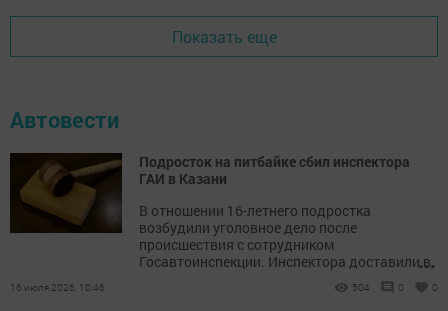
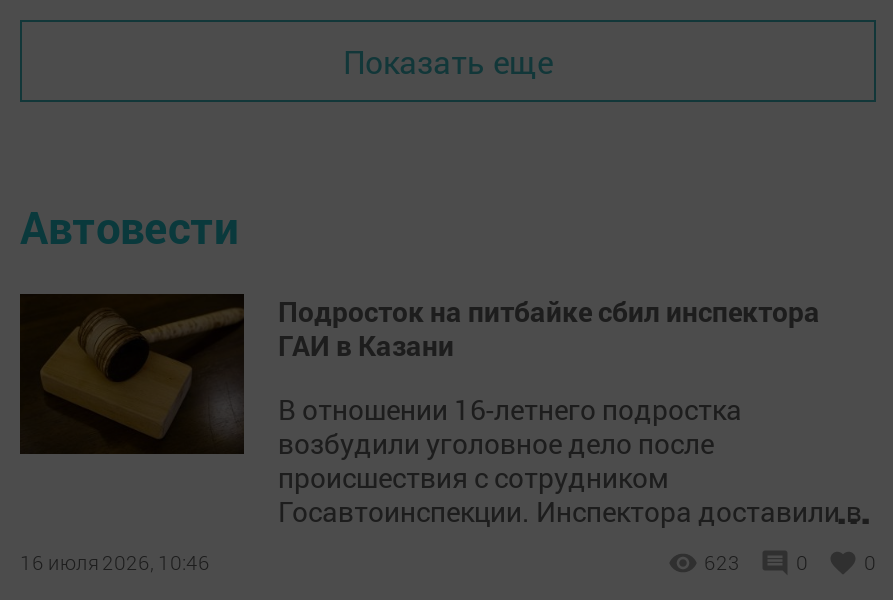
[352,281,370,294] 504 -> [704,550,740,576] 623

